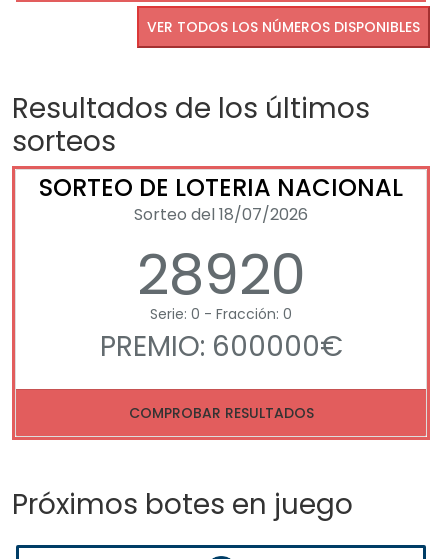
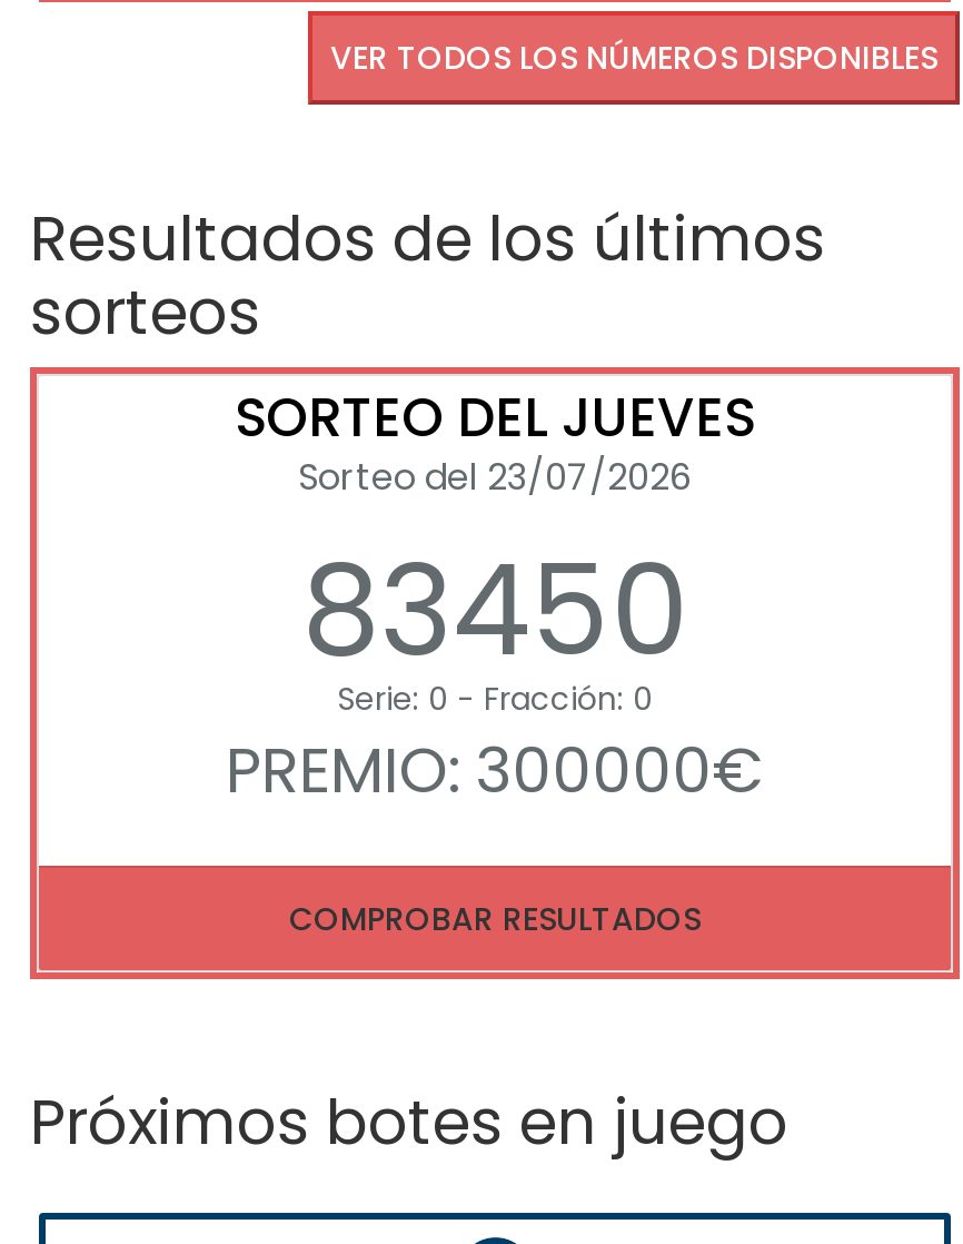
[39,171,403,314] SORTEO DE LOTERIA NACIONAL | Sorteo del 18/07/2026 | 28920 -> [235,380,755,698] SORTEO DEL JUEVES | Sorteo del 23/07/2026 | 83450
[99,327,342,366] PREMIO: 600000€ -> [226,727,764,814] PREMIO: 300000€

